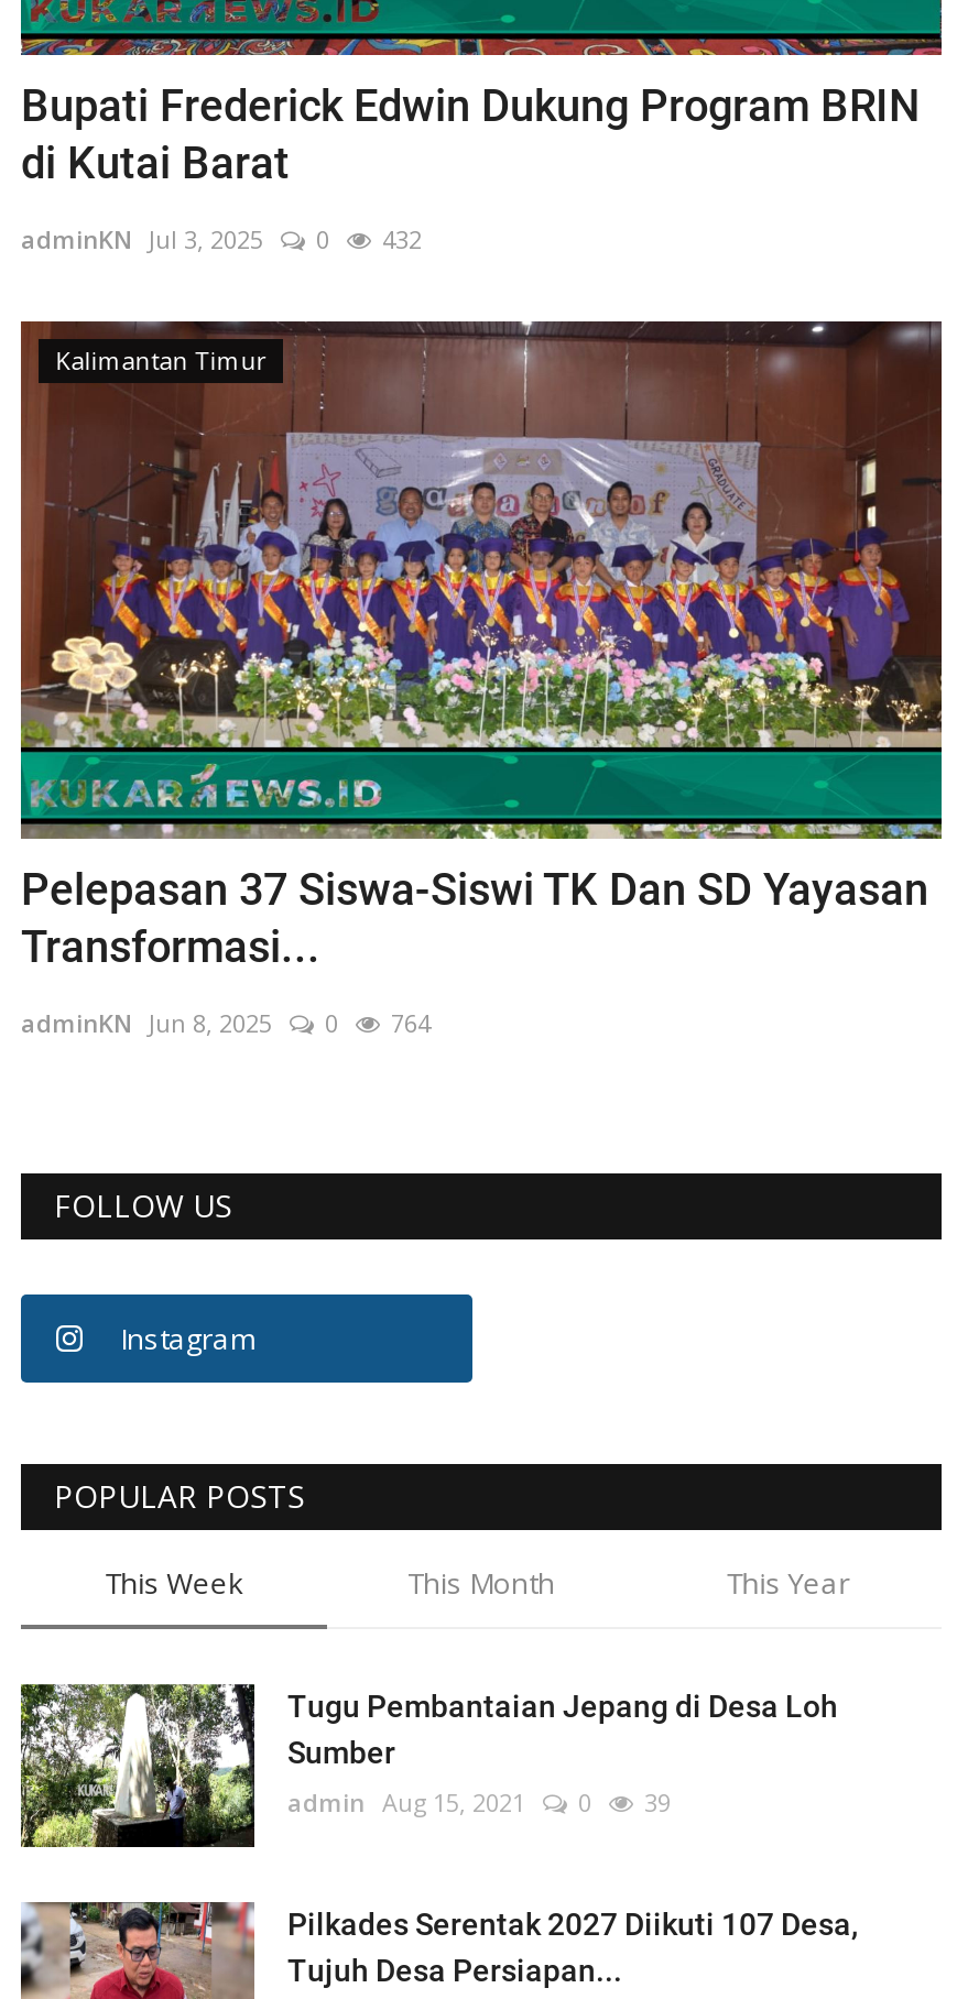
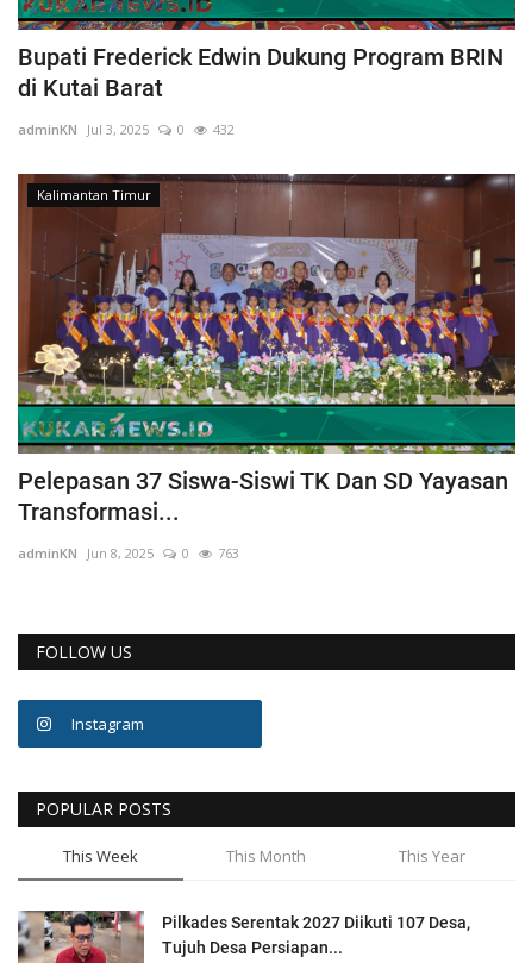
[21,1006,431,1039] adminKN Jun 8, 2025 0 764 -> [18,544,239,562] adminKN Jun 8, 2025 0 763
[21,1684,838,1847] [image] | Tugu Pembantaian Jepang di Desa Loh | Sumber | admin Aug 15, 2021 | 0 | 39 -> none

